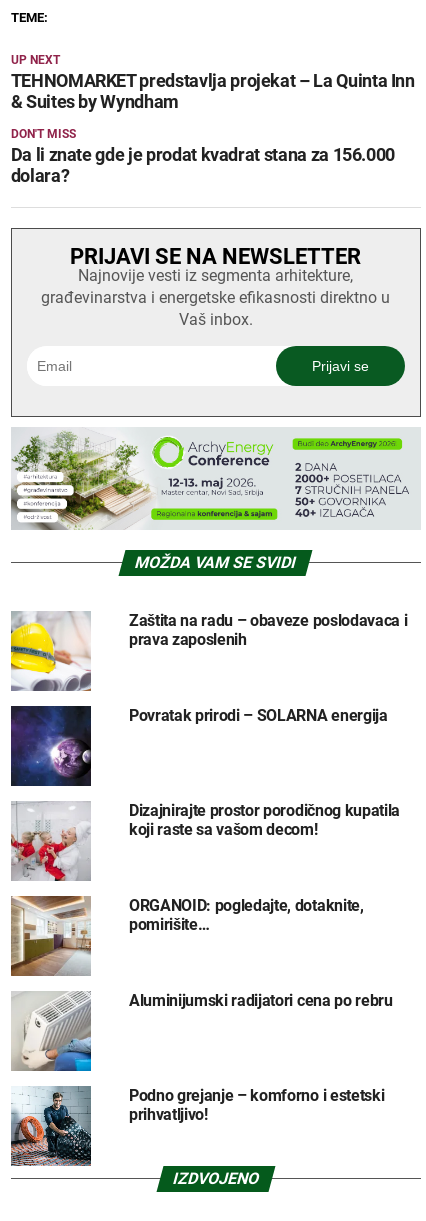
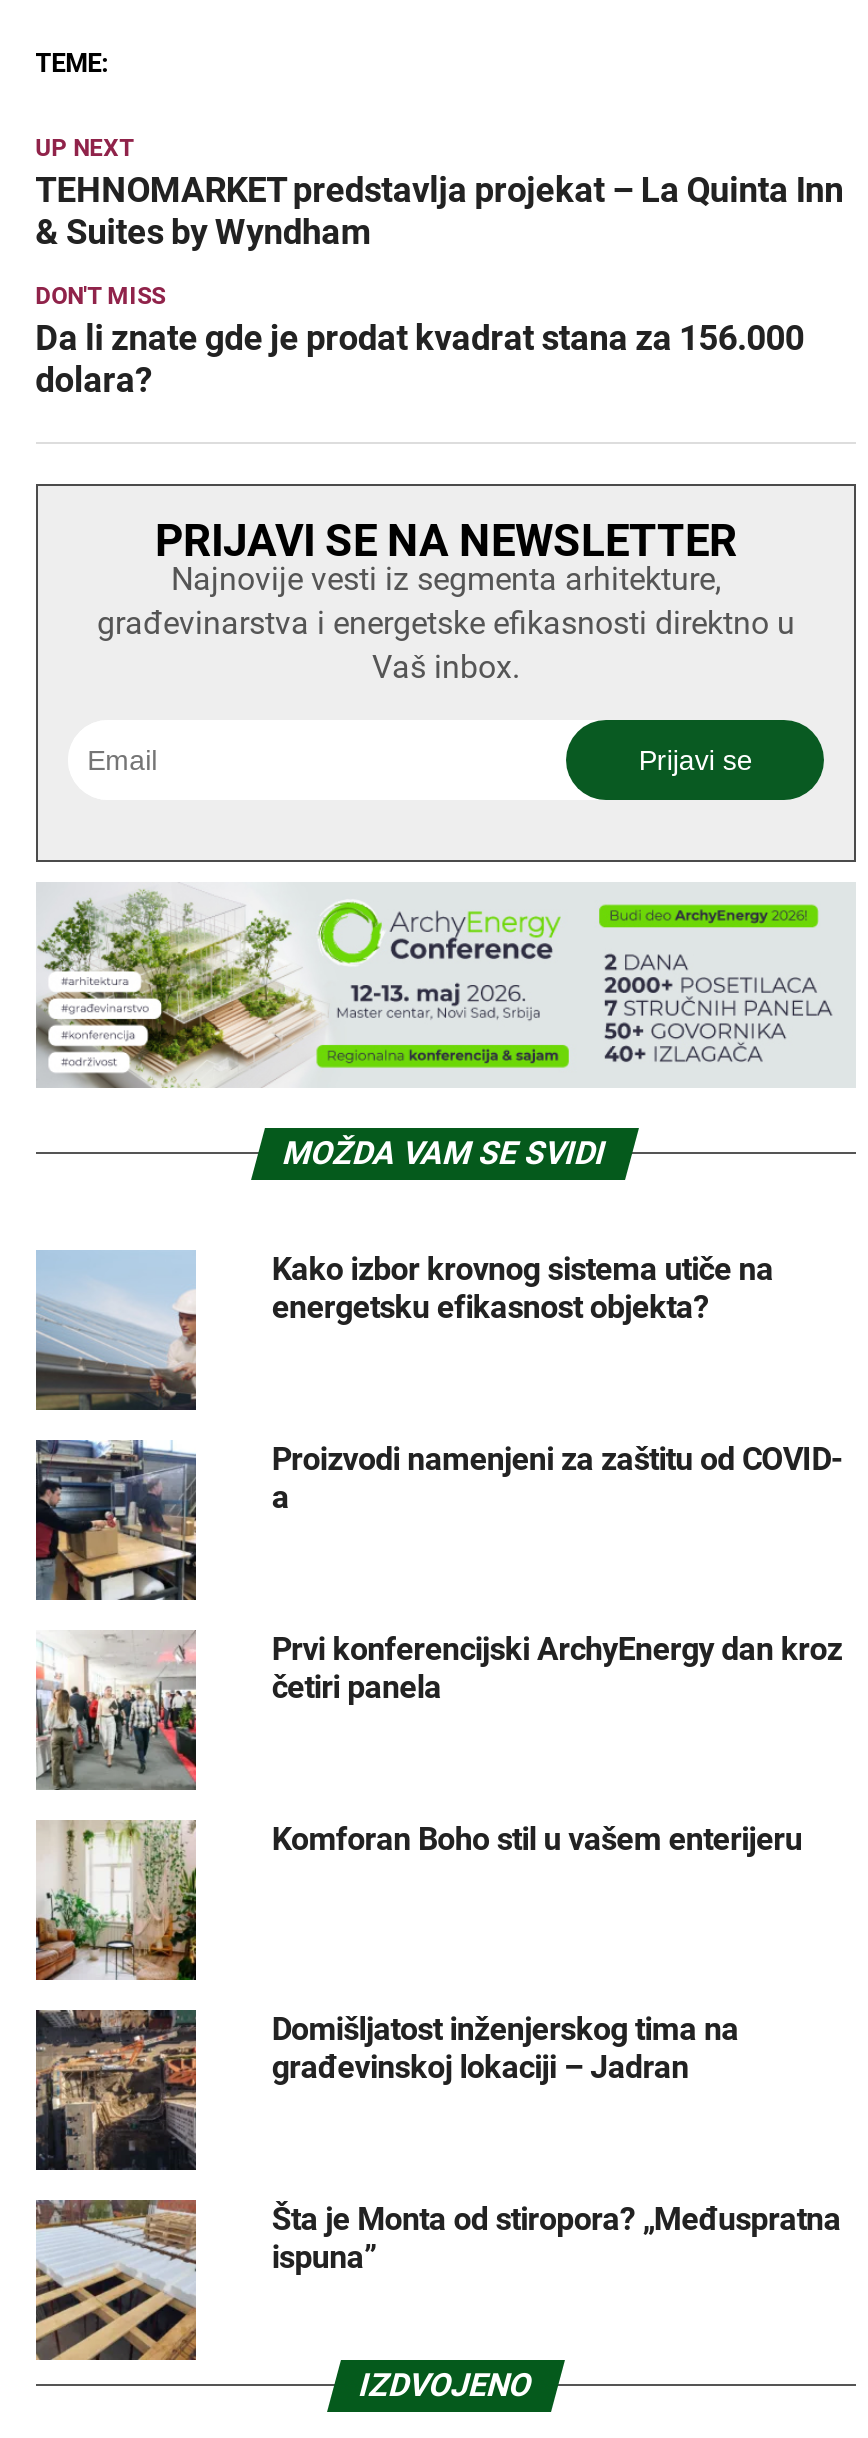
[10,611,407,691] [image] | Zaštita na radu – obaveze poslodavaca i | prava zaposlenih -> [34,1250,773,1411] [image] | Kako izbor krovnog sistema utiče na | energetsku efikasnost objekta?
[11,705,388,787] [image] | Povratak prirodi – SOLARNA energija -> [36,1439,842,1603] [image] | Proizvodi namenjeni za zaštitu od COVID- | a
[11,801,400,881] [image] | Dizajnirajte prostor porodičnog kupatila | koji raste sa vašom decom! -> [36,1630,842,1791] [image] | Prvi konferencijski ArchyEnergy dan kroz | četiri panela
[10,896,364,977] [image] | ORGANOID: pogledajte, dotaknite, | pomirišite… -> [36,1820,802,1981] [image] | Komforan Boho stil u vašem enterijeru
[11,991,393,1072] [image] | Aluminijumski radijatori cena po rebru -> [34,2007,739,2173] [image] | Domišljatost inženjerskog tima na | građevinskoj lokaciji – Jadran
[11,1086,384,1167] [image] | Podno grejanje – komforno i estetski | prihvatljivo! -> [34,2199,841,2361] [image] | Šta je Monta od stiropora? „Međuspratna | ispuna”

